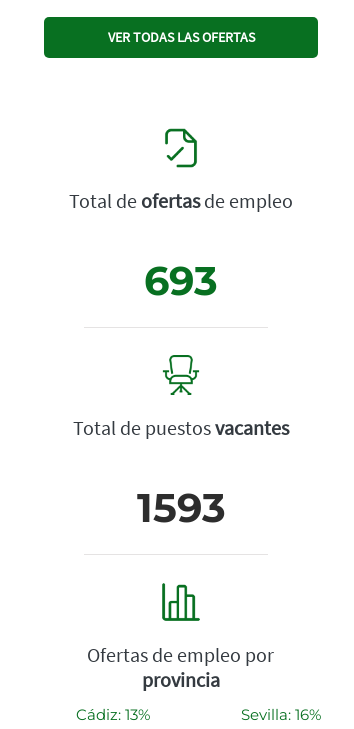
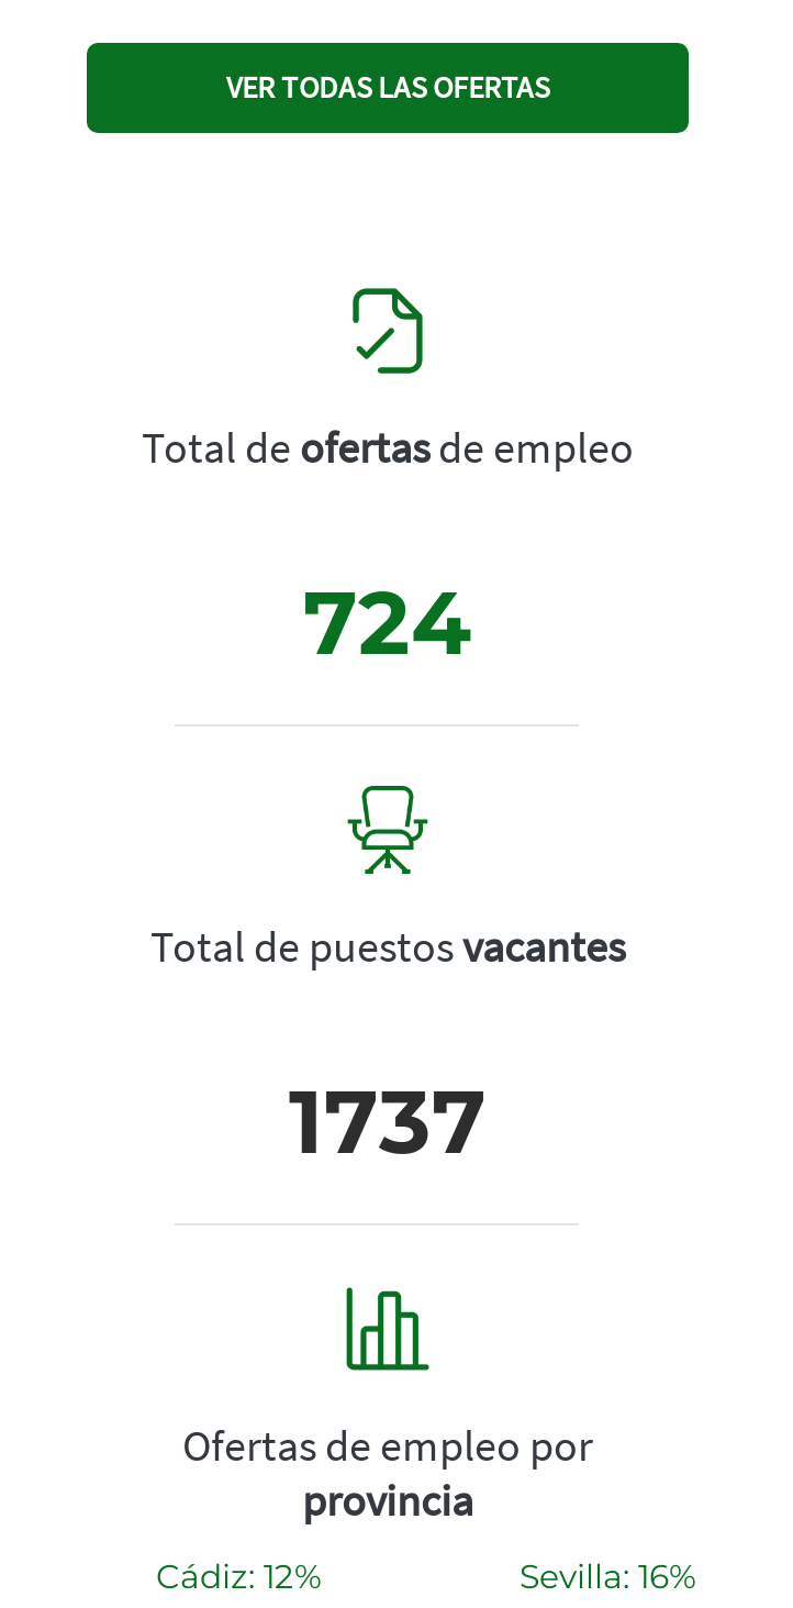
[144,256,218,305] 693 -> [303,569,472,676] 724
[136,483,225,532] 1593 -> [289,1068,487,1175] 1737
[76,705,150,724] Cádiz: 13% -> [156,1556,321,1597] Cádiz: 12%

